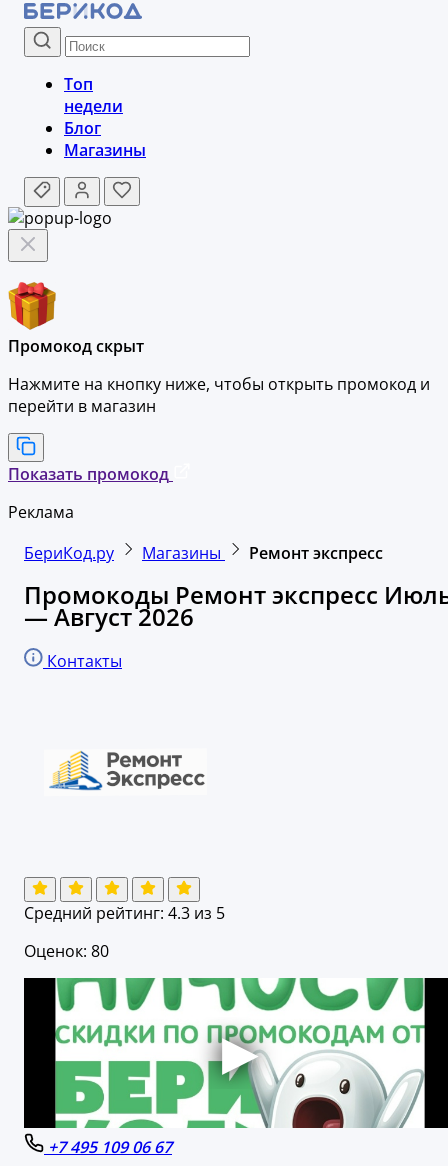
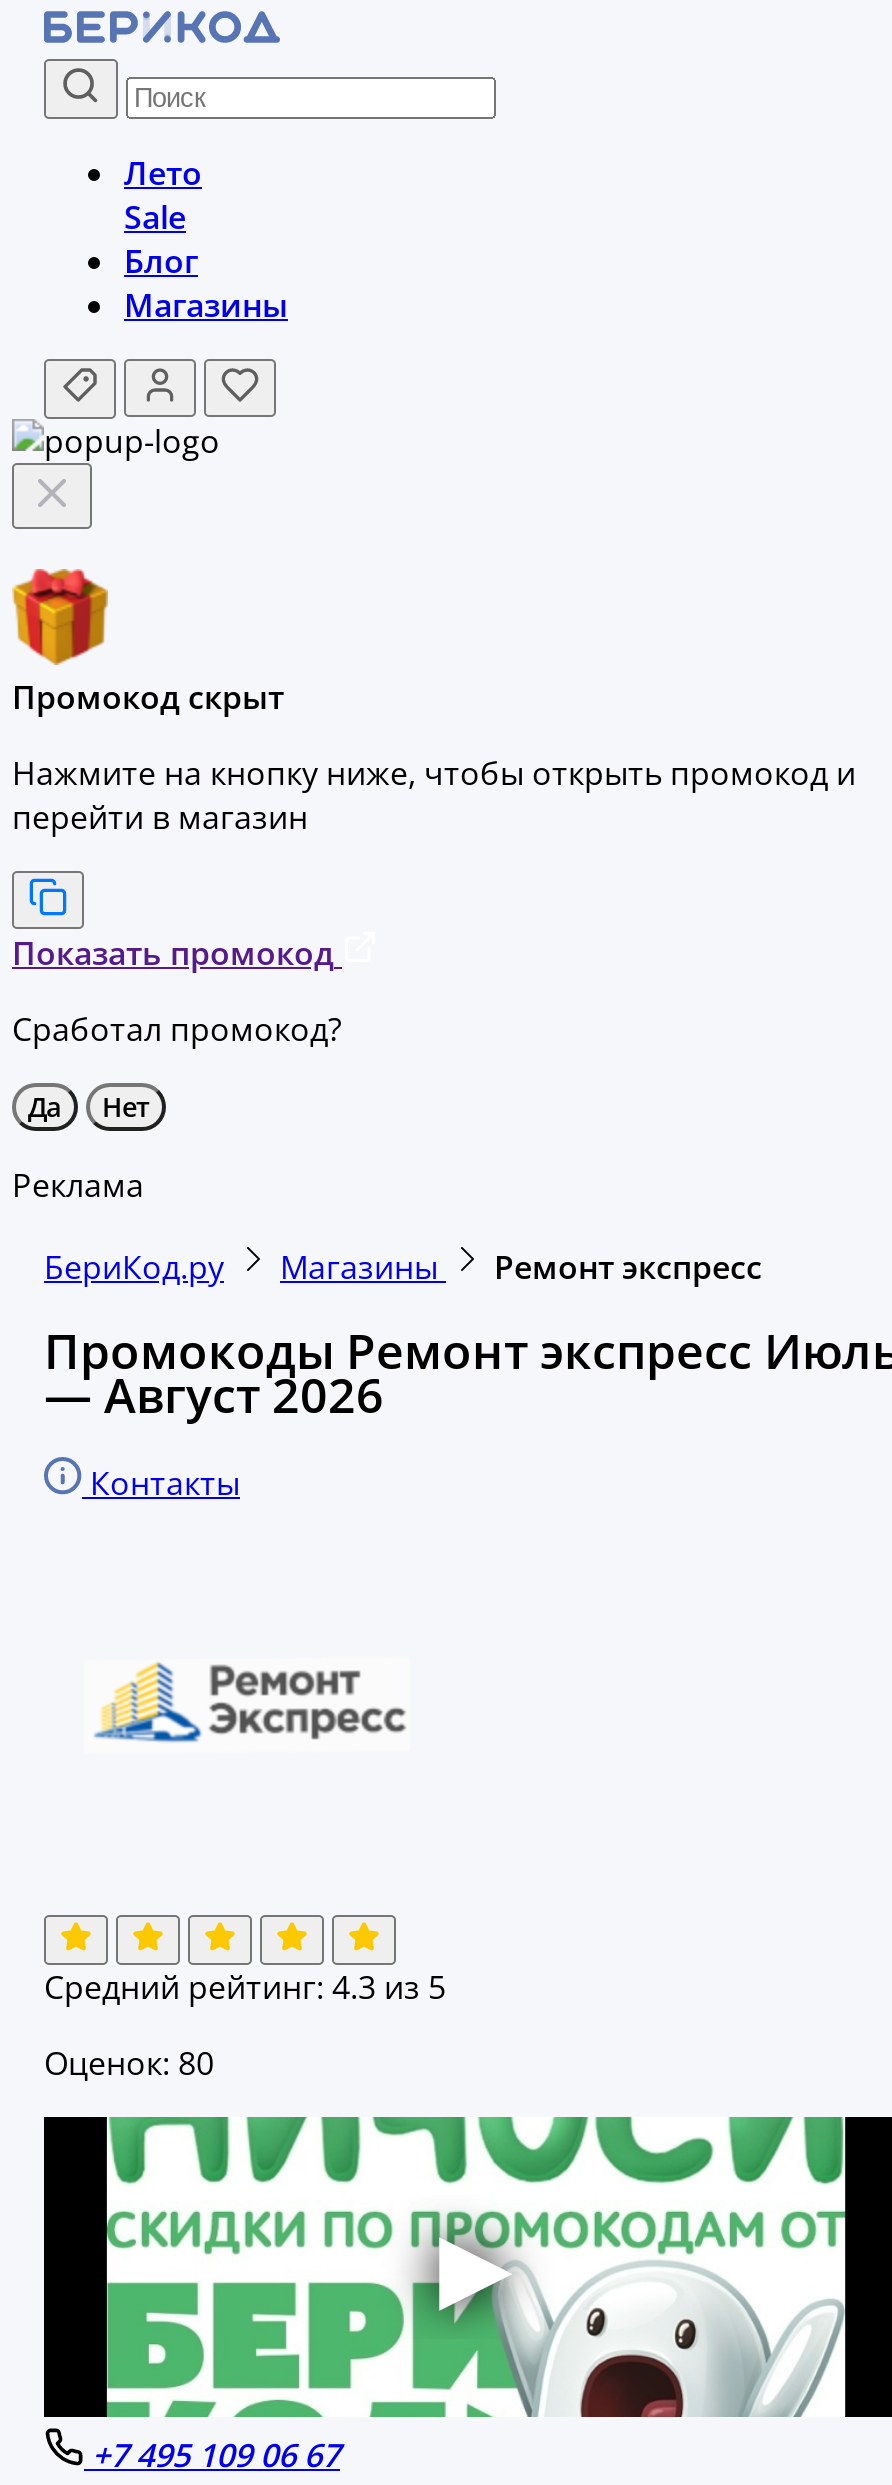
[64,73,123,117] Топ | недели -> [124,151,202,239] Лето | Sale
none -> [12,1007,342,1125] Сработал промокод? | Да | Нет

